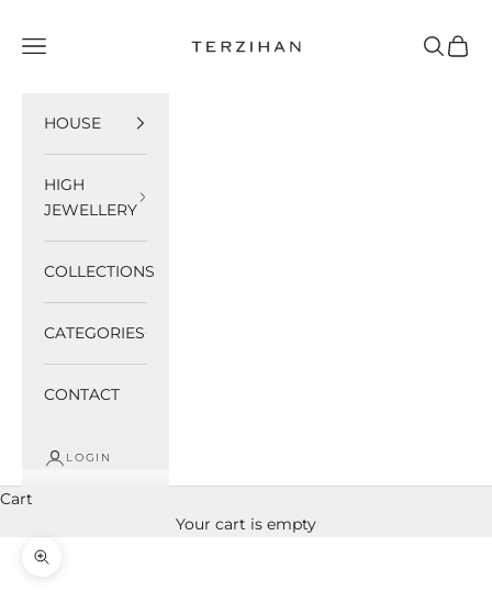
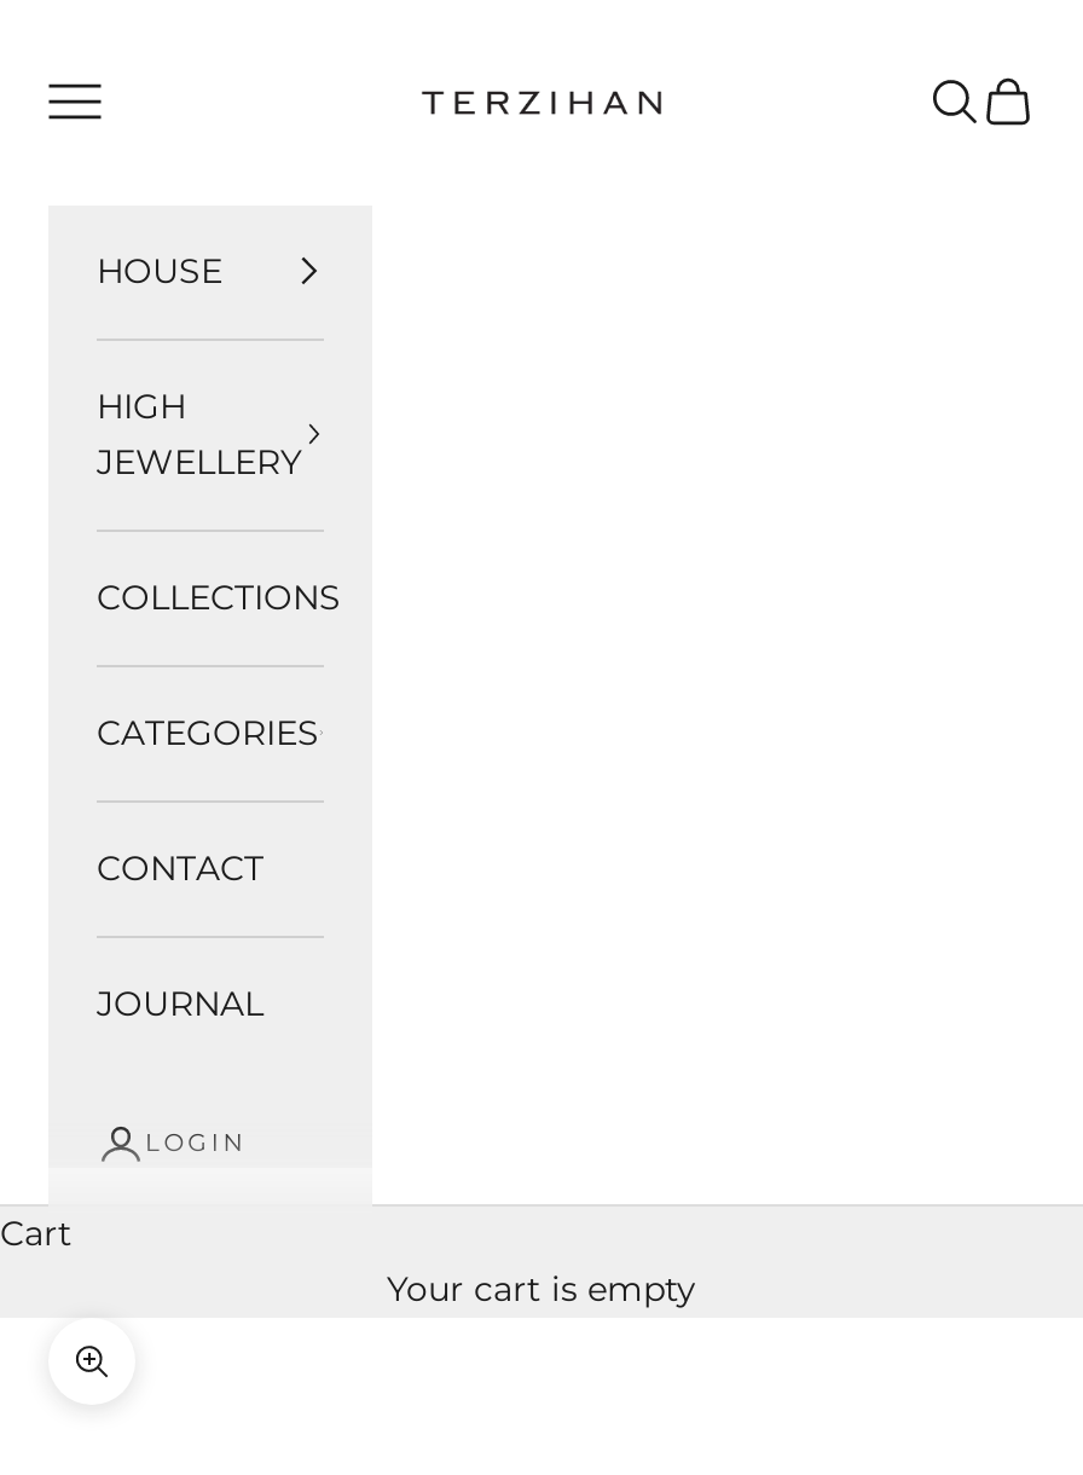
none -> [97,981,263,1024] JOURNAL

